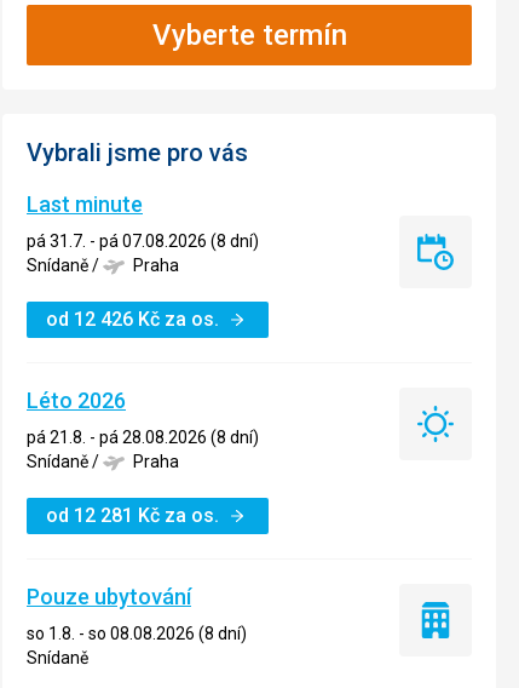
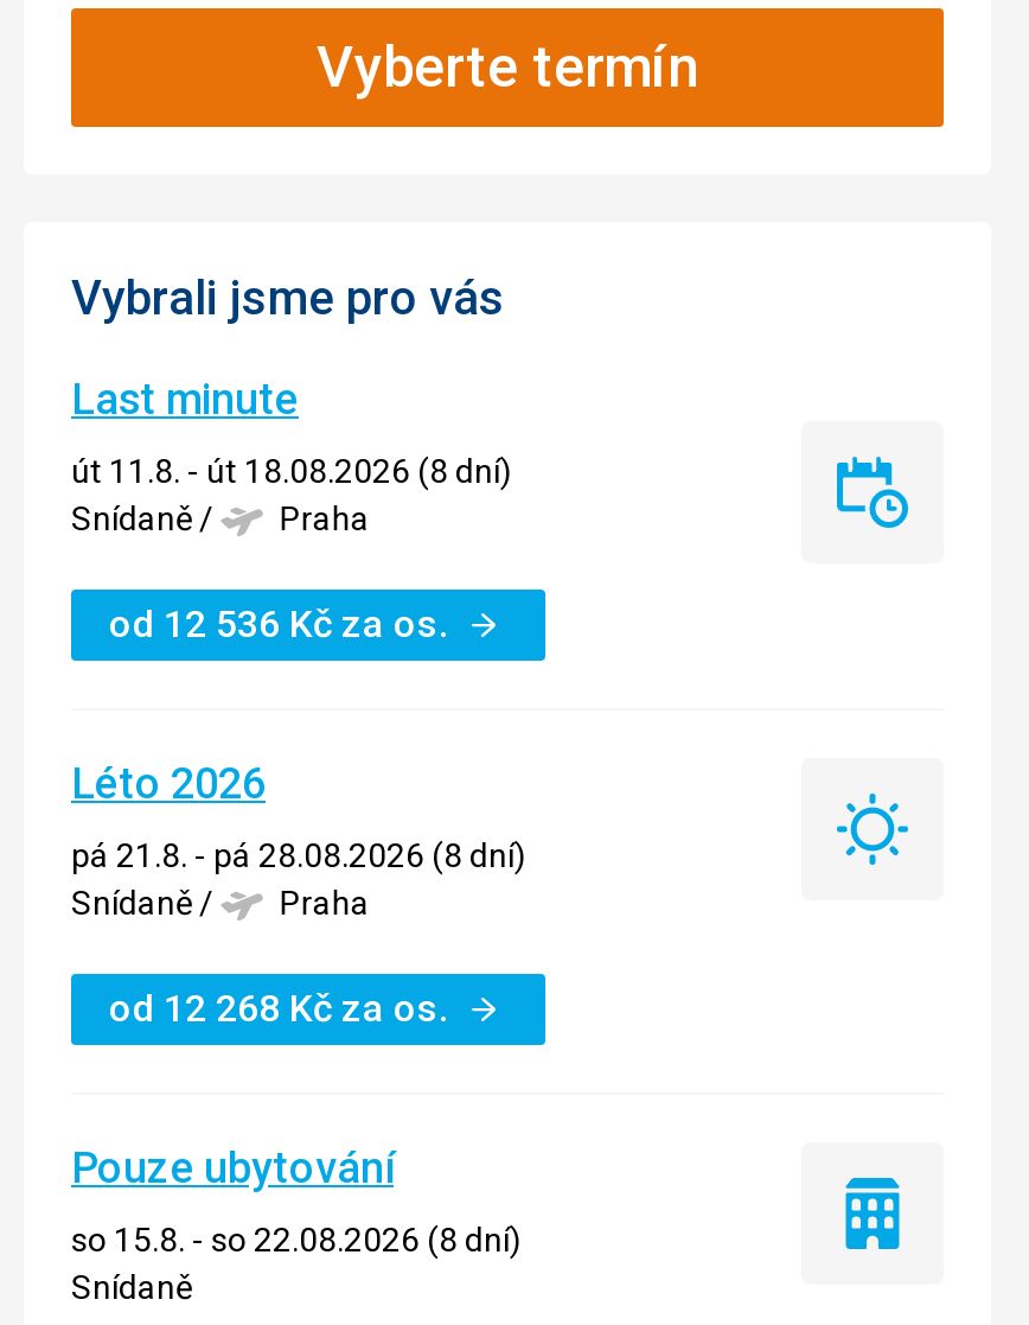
[27,231,259,251] pá 31.7. - pá 07.08.2026 (8 dní) -> [71,452,512,490] út 11.8. - út 18.08.2026 (8 dní)
[46,308,219,331] od 12 426 Kč za os. -> [109,602,448,647] od 12 536 Kč za os.
[46,504,219,527] od 12 281 Kč za os. -> [109,986,448,1031] od 12 268 Kč za os.
[27,624,247,643] so 1.8. - so 08.08.2026 (8 dní) -> [71,1221,522,1259] so 15.8. - so 22.08.2026 (8 dní)

